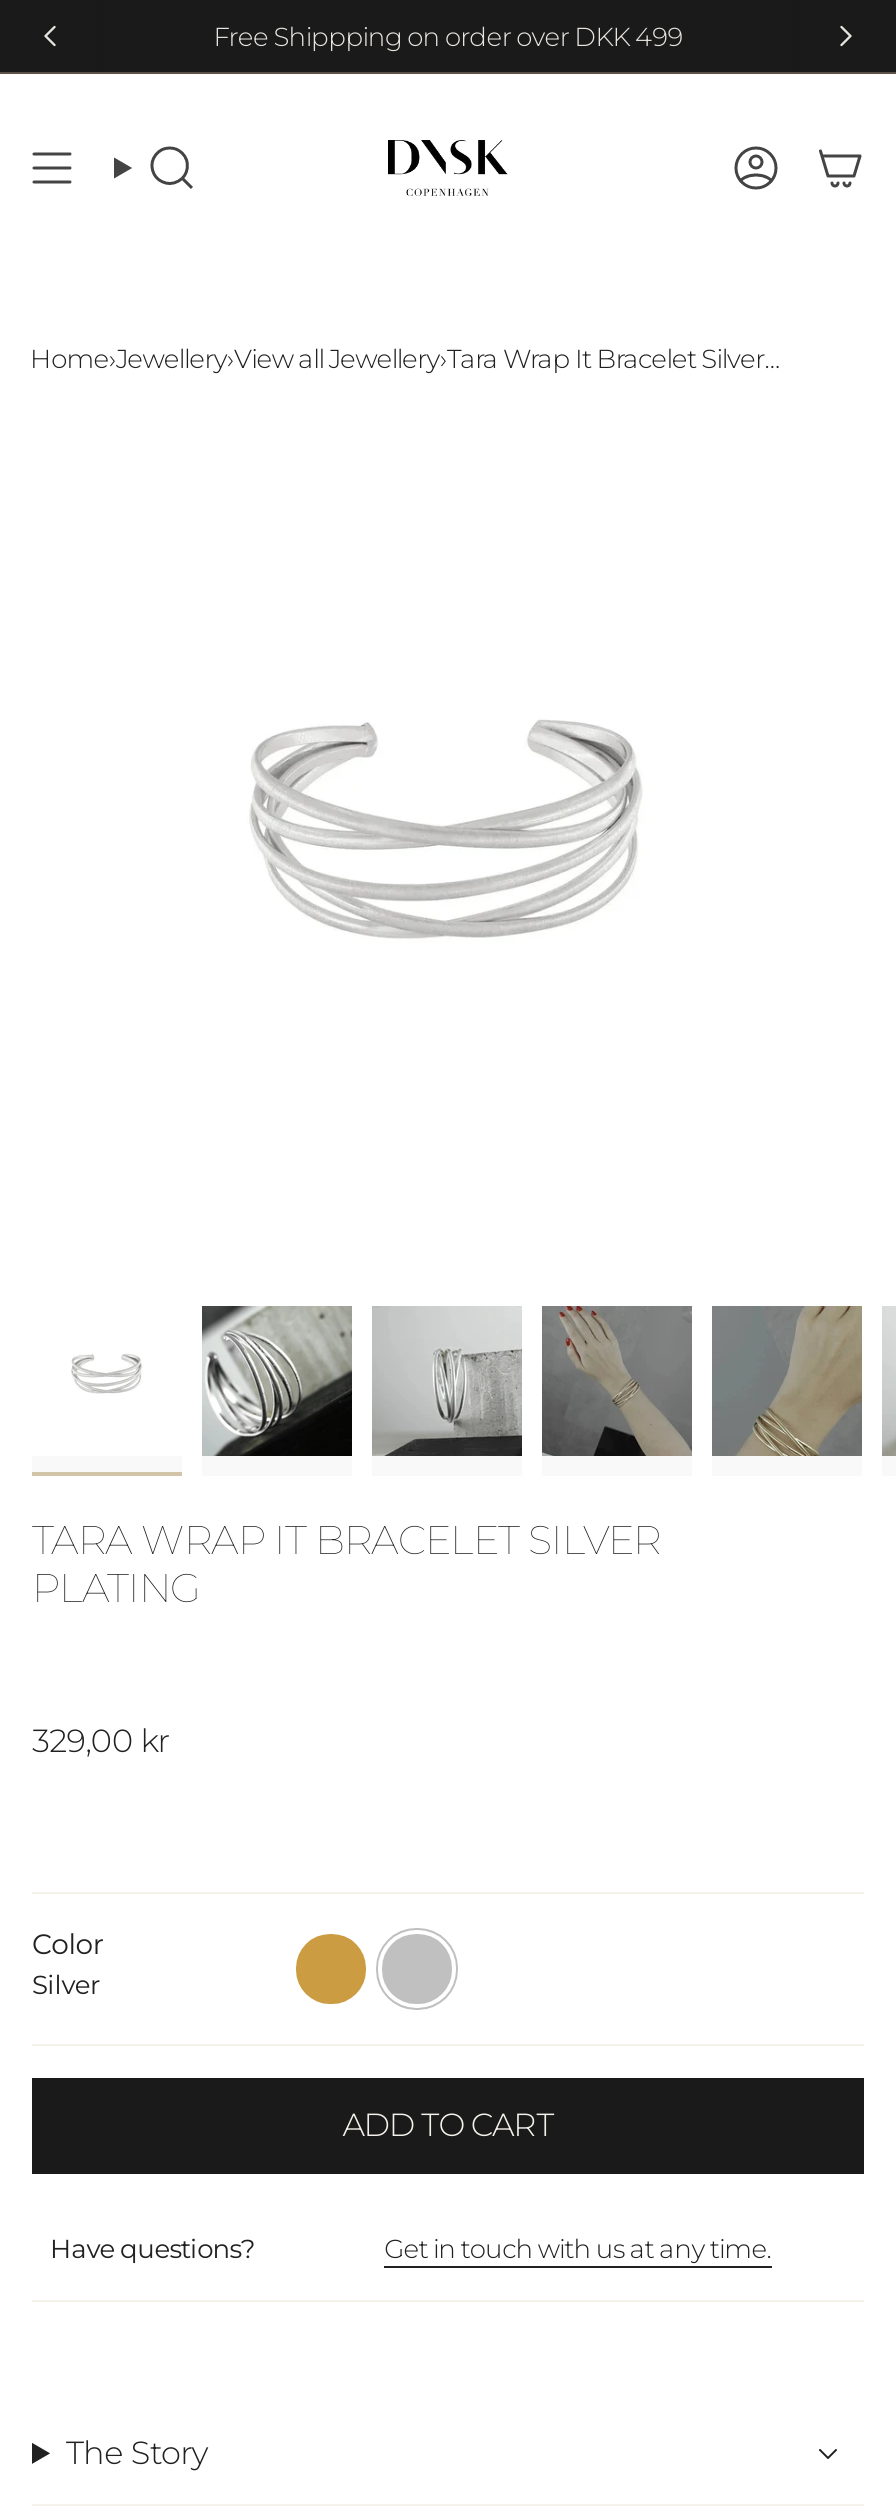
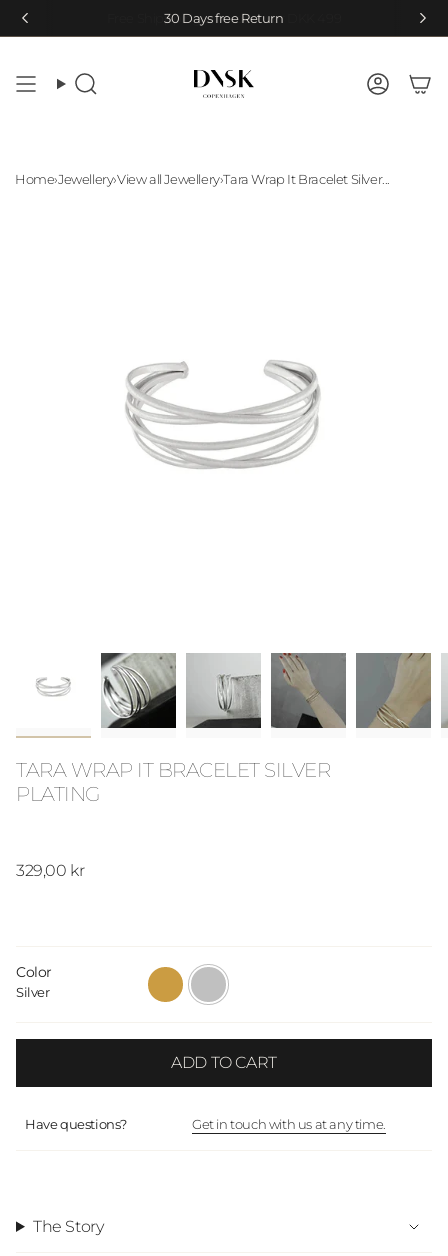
[213,21,683,51] Free Shippping on order over DKK 499 -> [164,10,284,25] 30 Days free Return

